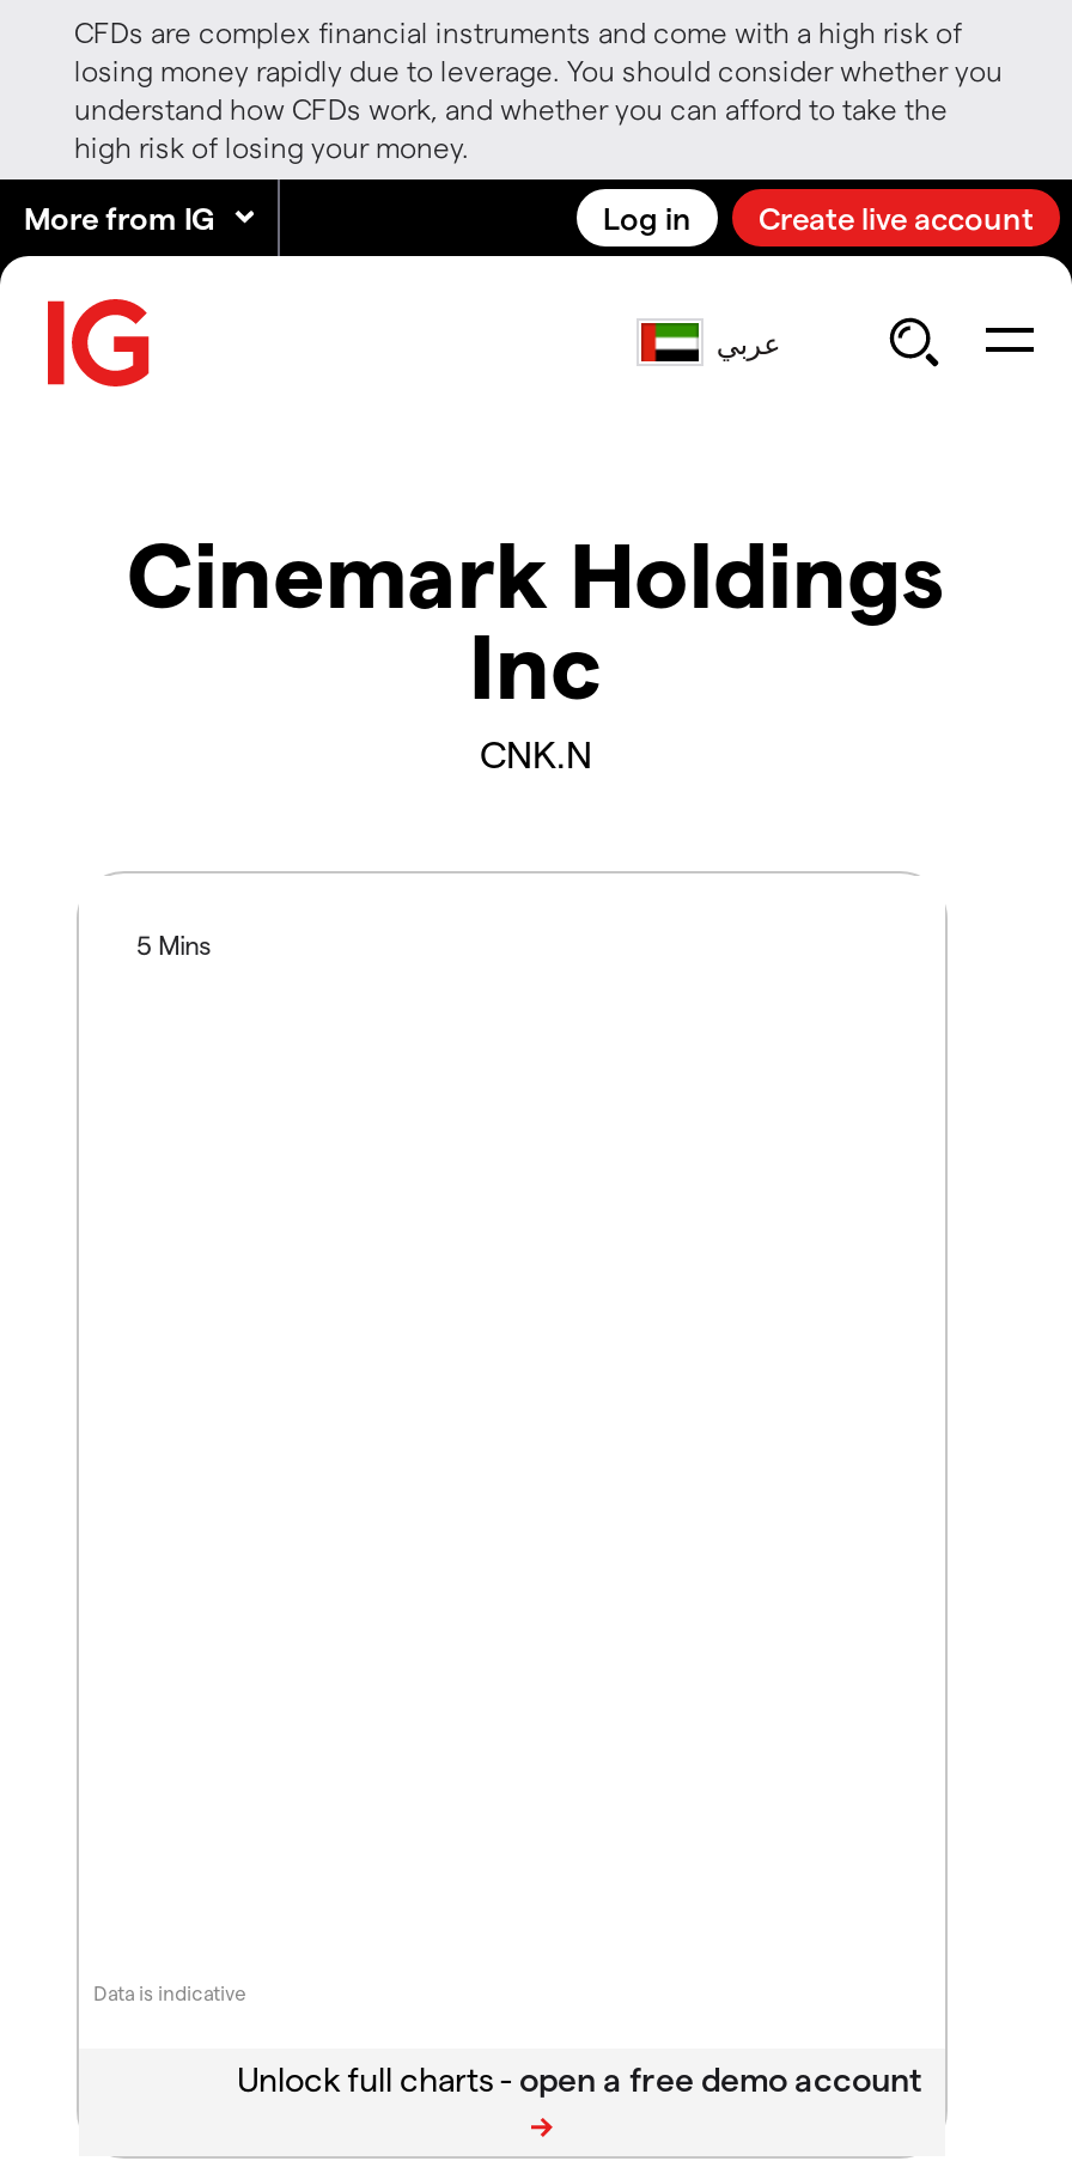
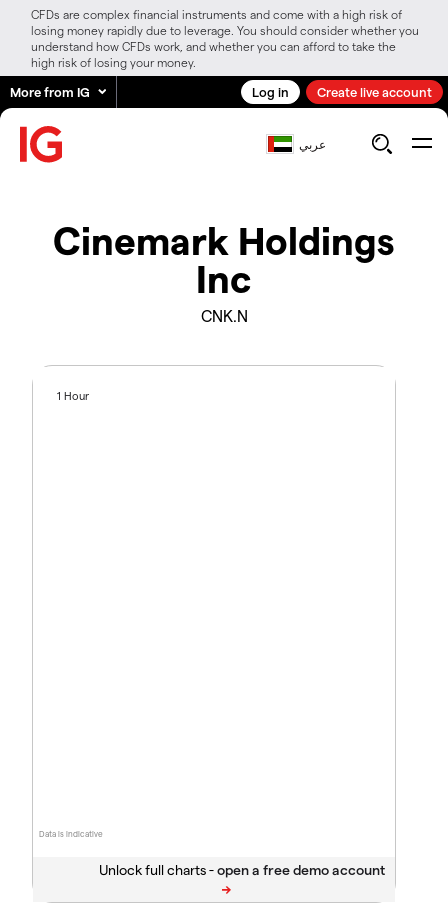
[137,927,211,958] 5 Mins -> [57,388,89,401] 1 Hour

